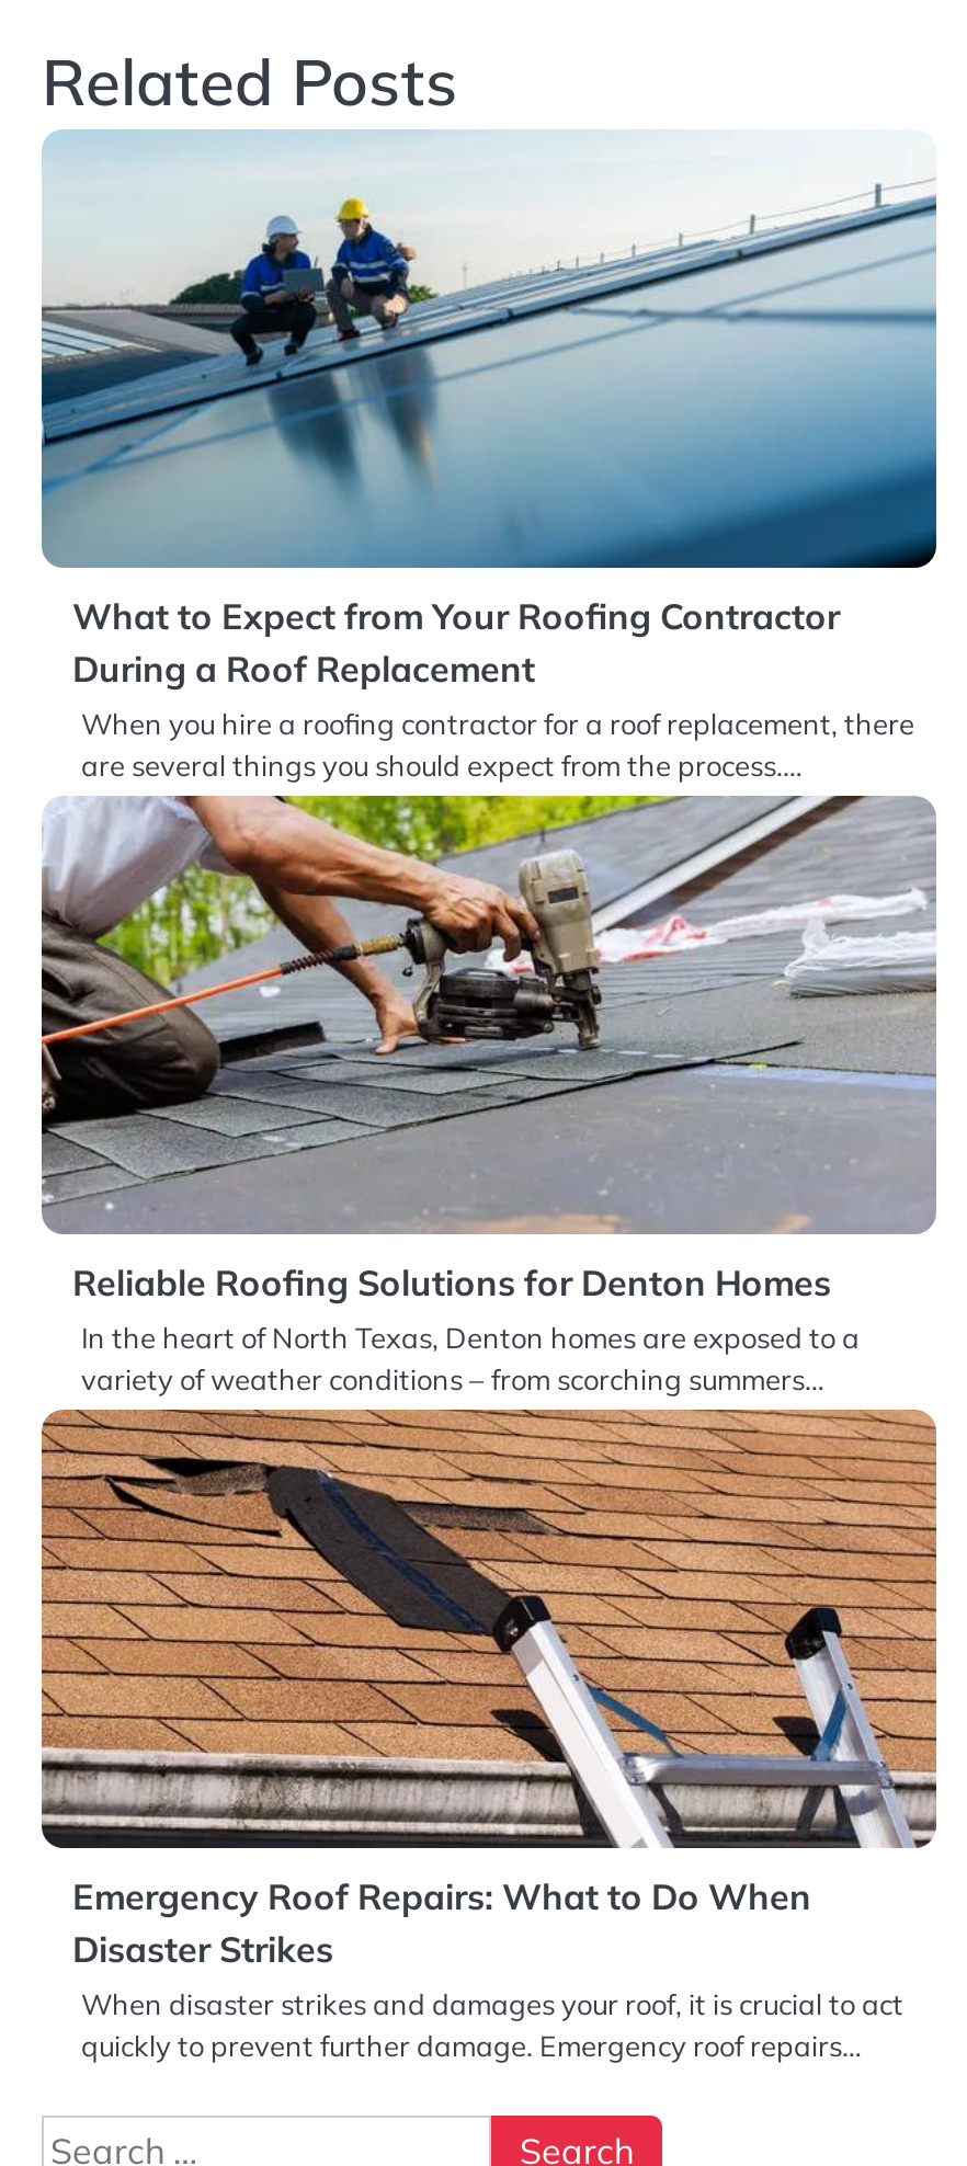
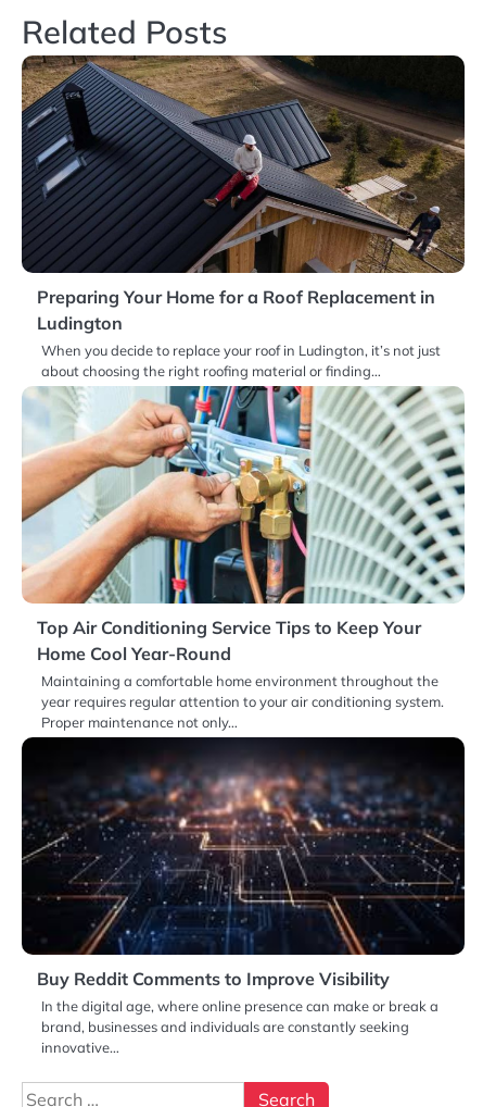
[39,129,938,783] [image] | What to Expect from Your Roofing Contractor | During a Roof Replacement | When you hire a roofing contractor for a roof replacement, there | are several things you should expect from the process.… -> [21,54,466,380] [image] | Preparing Your Home for a Roof Replacement in | Ludington | When you decide to replace your roof in Ludington, it’s not just | about choosing the right roofing material or finding…
[39,796,936,1397] [image] | Reliable Roofing Solutions for Denton Homes | In the heart of North Texas, Denton homes are exposed to a | variety of weather conditions – from scorching summers… -> [21,409,465,731] [image] | Top Air Conditioning Service Tips to Keep Your | Home Cool Year-Round | Maintaining a comfortable home environment throughout the | year requires regular attention to your air conditioning system. | Proper maintenance not only…
[39,1412,938,2063] [image] | Emergency Roof Repairs: What to Do When | Disaster Strikes | When disaster strikes and damages your roof, it is crucial to act | quickly to prevent further damage. Emergency roof repairs… -> [21,732,466,1056] [image] | Buy Reddit Comments to Improve Visibility | In the digital age, where online presence can make or break a | brand, businesses and individuals are constantly seeking | innovative…

